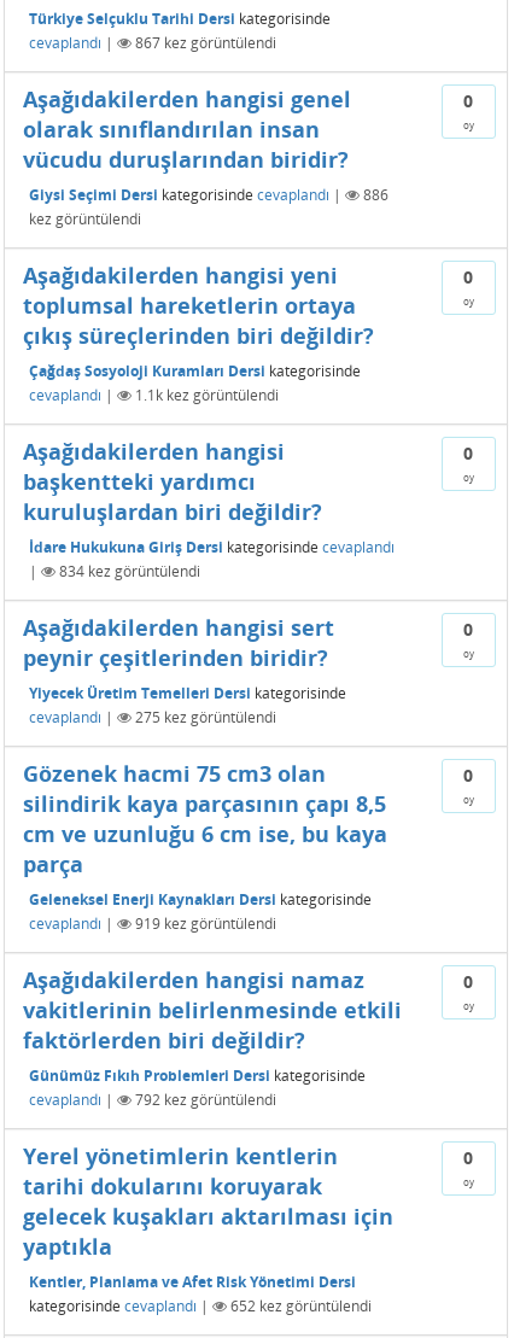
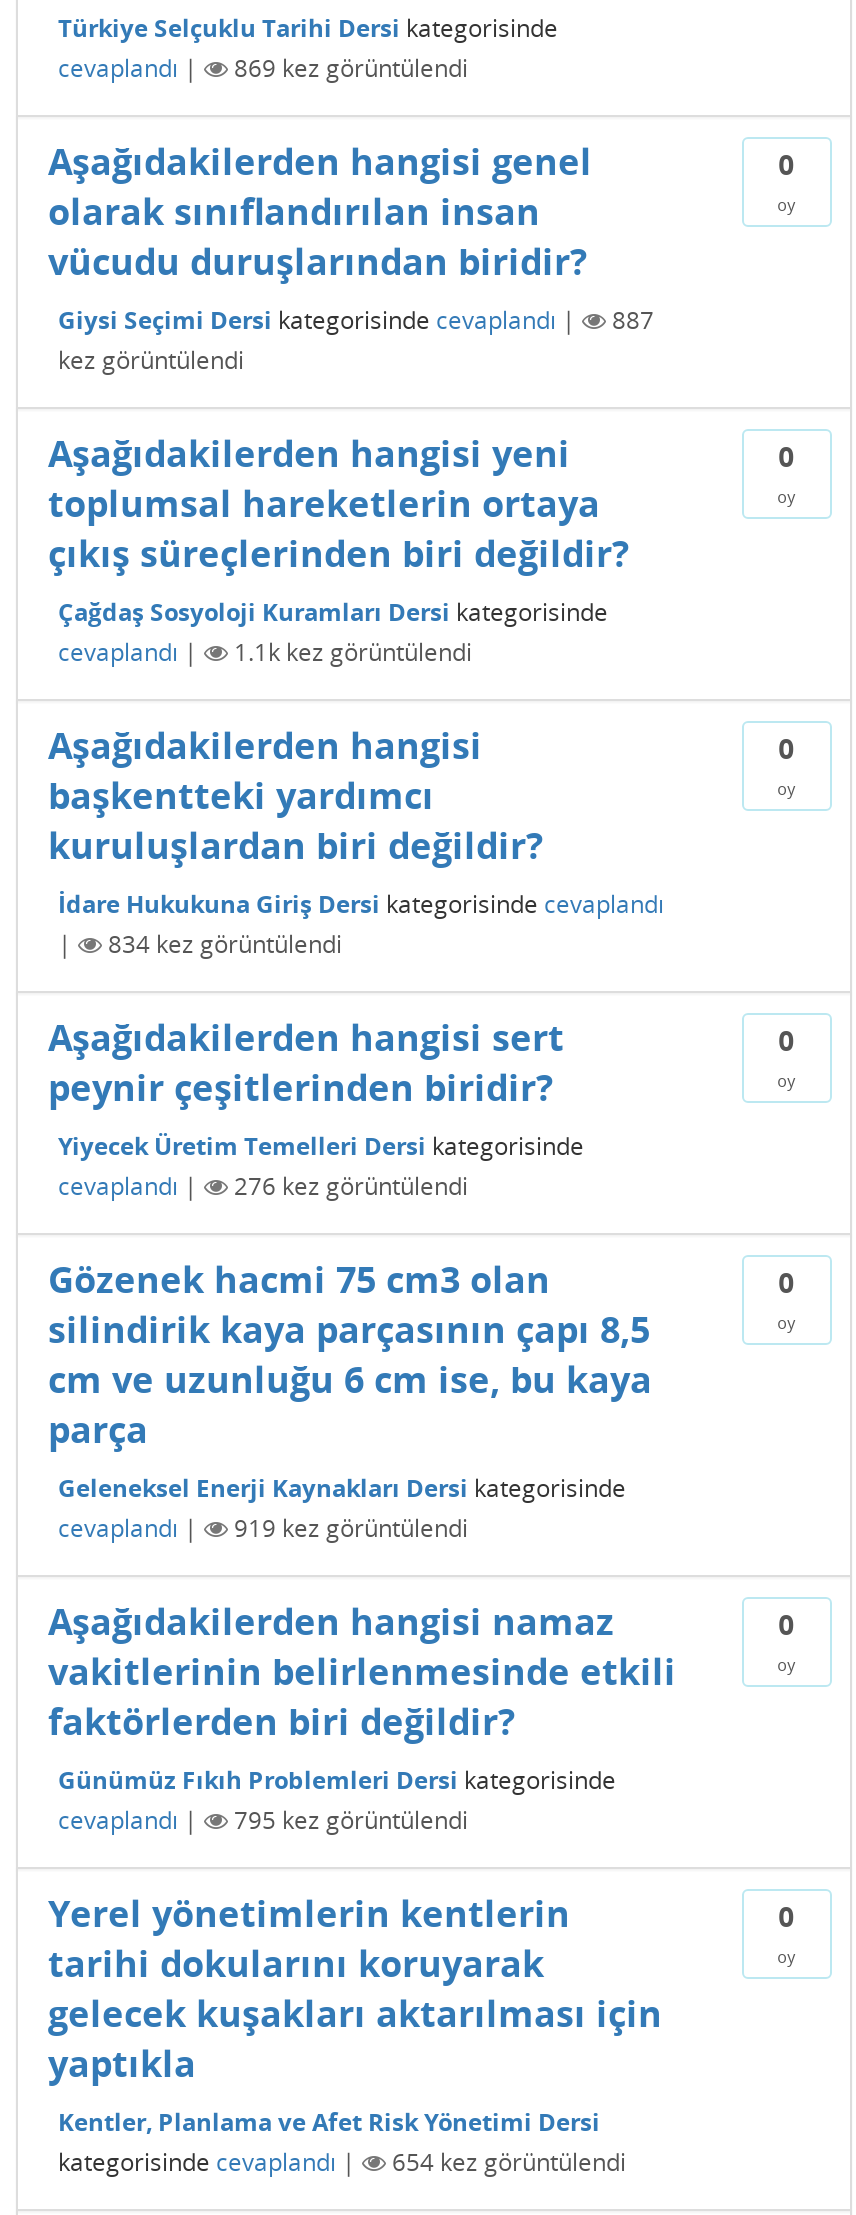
[135,32,276,53] 867 kez görüntülendi -> [234,51,468,85] 869 kez görüntülendi
[363,184,388,205] 886 -> [612,303,654,337] 887
[135,707,276,727] 275 kez görüntülendi -> [234,1169,468,1203] 276 kez görüntülendi
[135,1089,276,1110] 792 kez görüntülendi -> [234,1803,468,1837] 795 kez görüntülendi
[230,1296,372,1316] 652 kez görüntülendi -> [392,2145,626,2179] 654 kez görüntülendi

